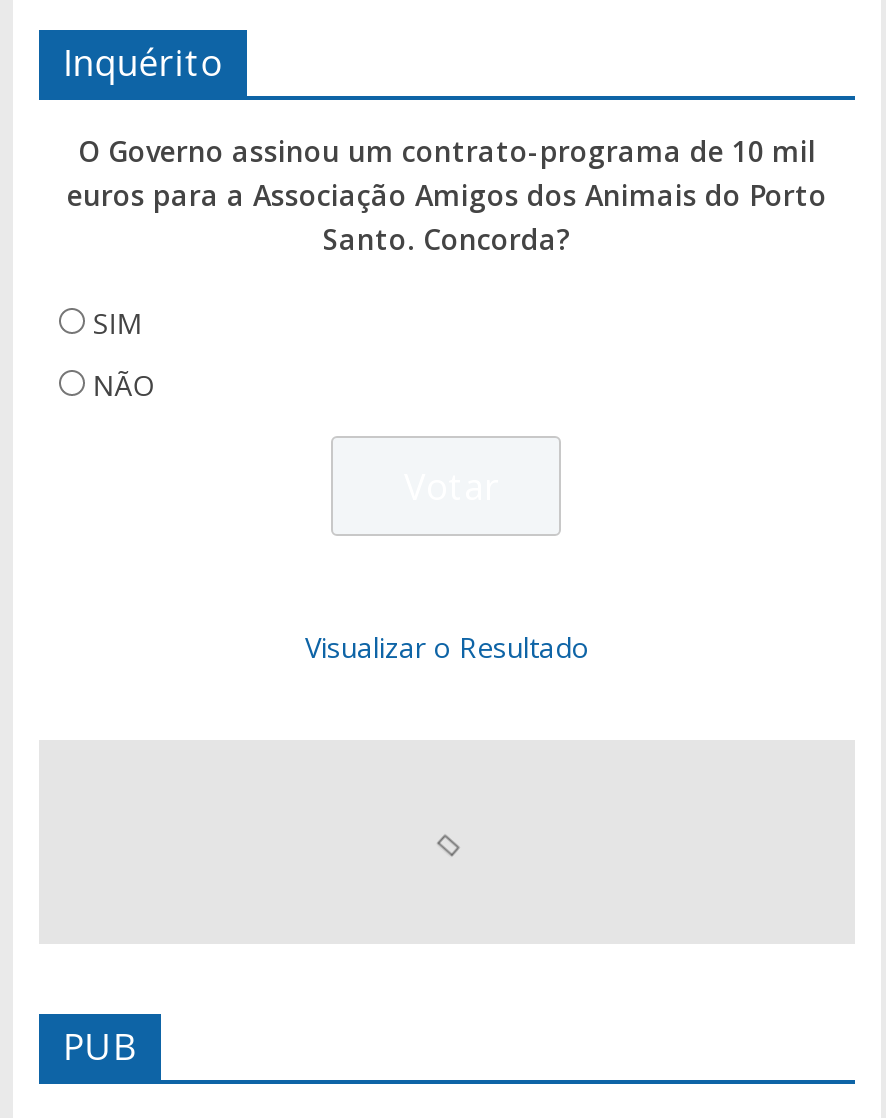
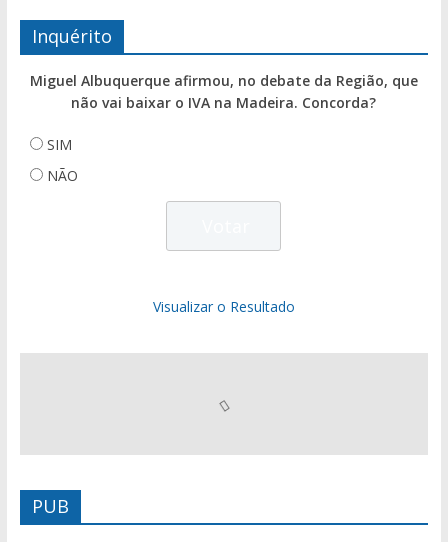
[67,133,827,259] O Governo assinou um contrato-programa de 10 mil | euros para a Associação Amigos dos Animais do Porto | Santo. Concorda? -> [30,71,418,112] Miguel Albuquerque afirmou, no debate da Região, que | não vai baixar o IVA na Madeira. Concorda?

